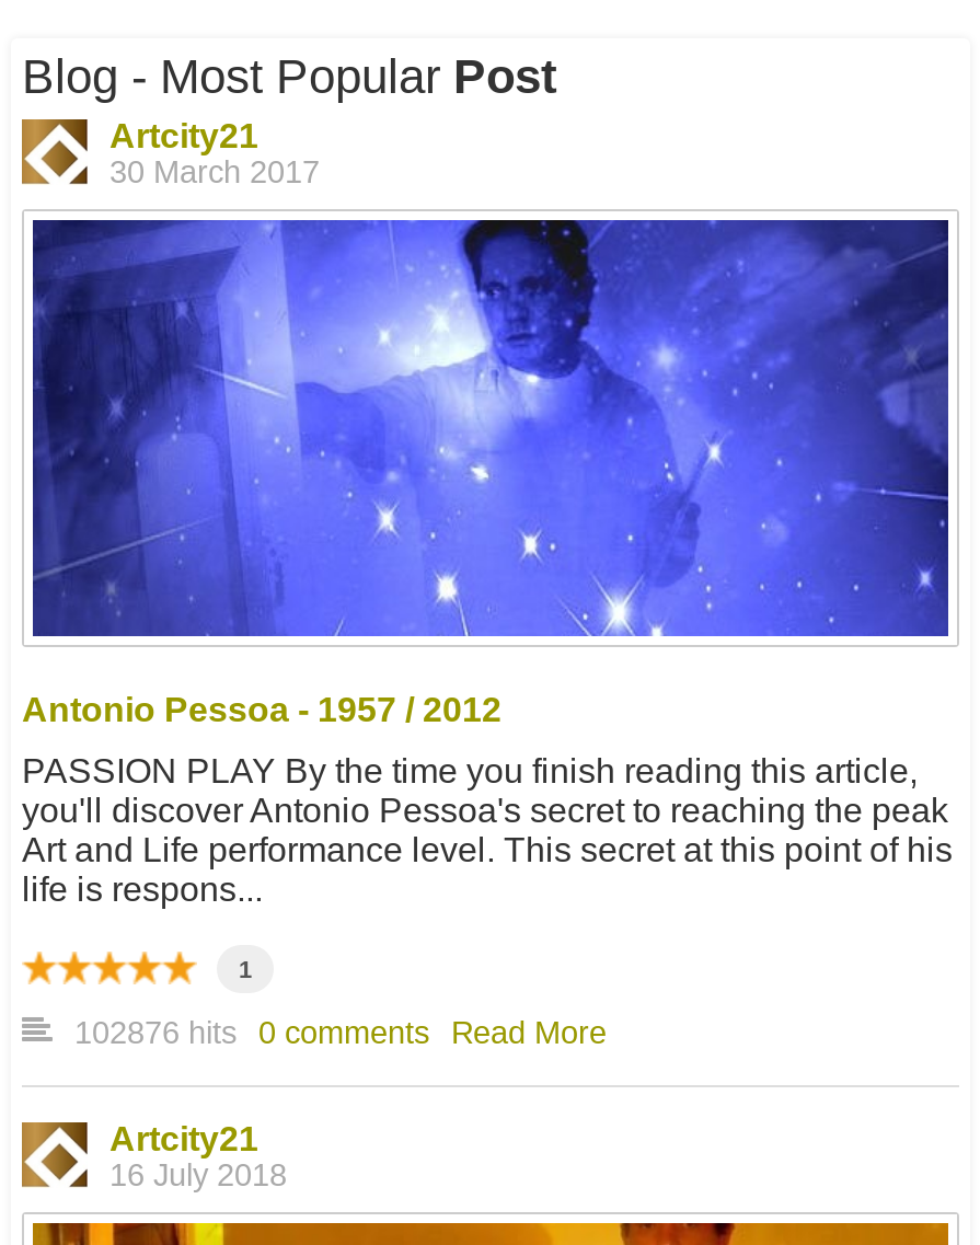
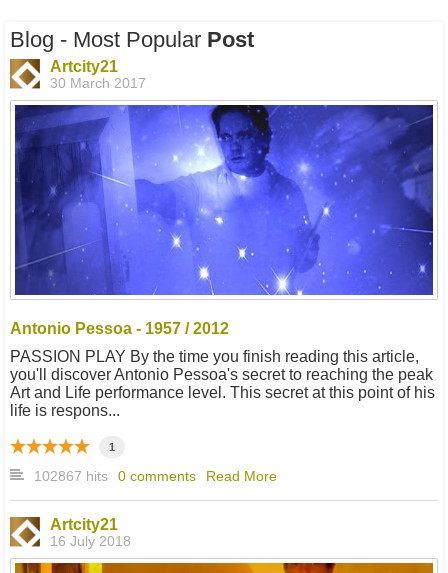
[74,1015,607,1050] 102876 hits 0 comments Read More -> [34,468,277,484] 102867 hits 0 comments Read More

